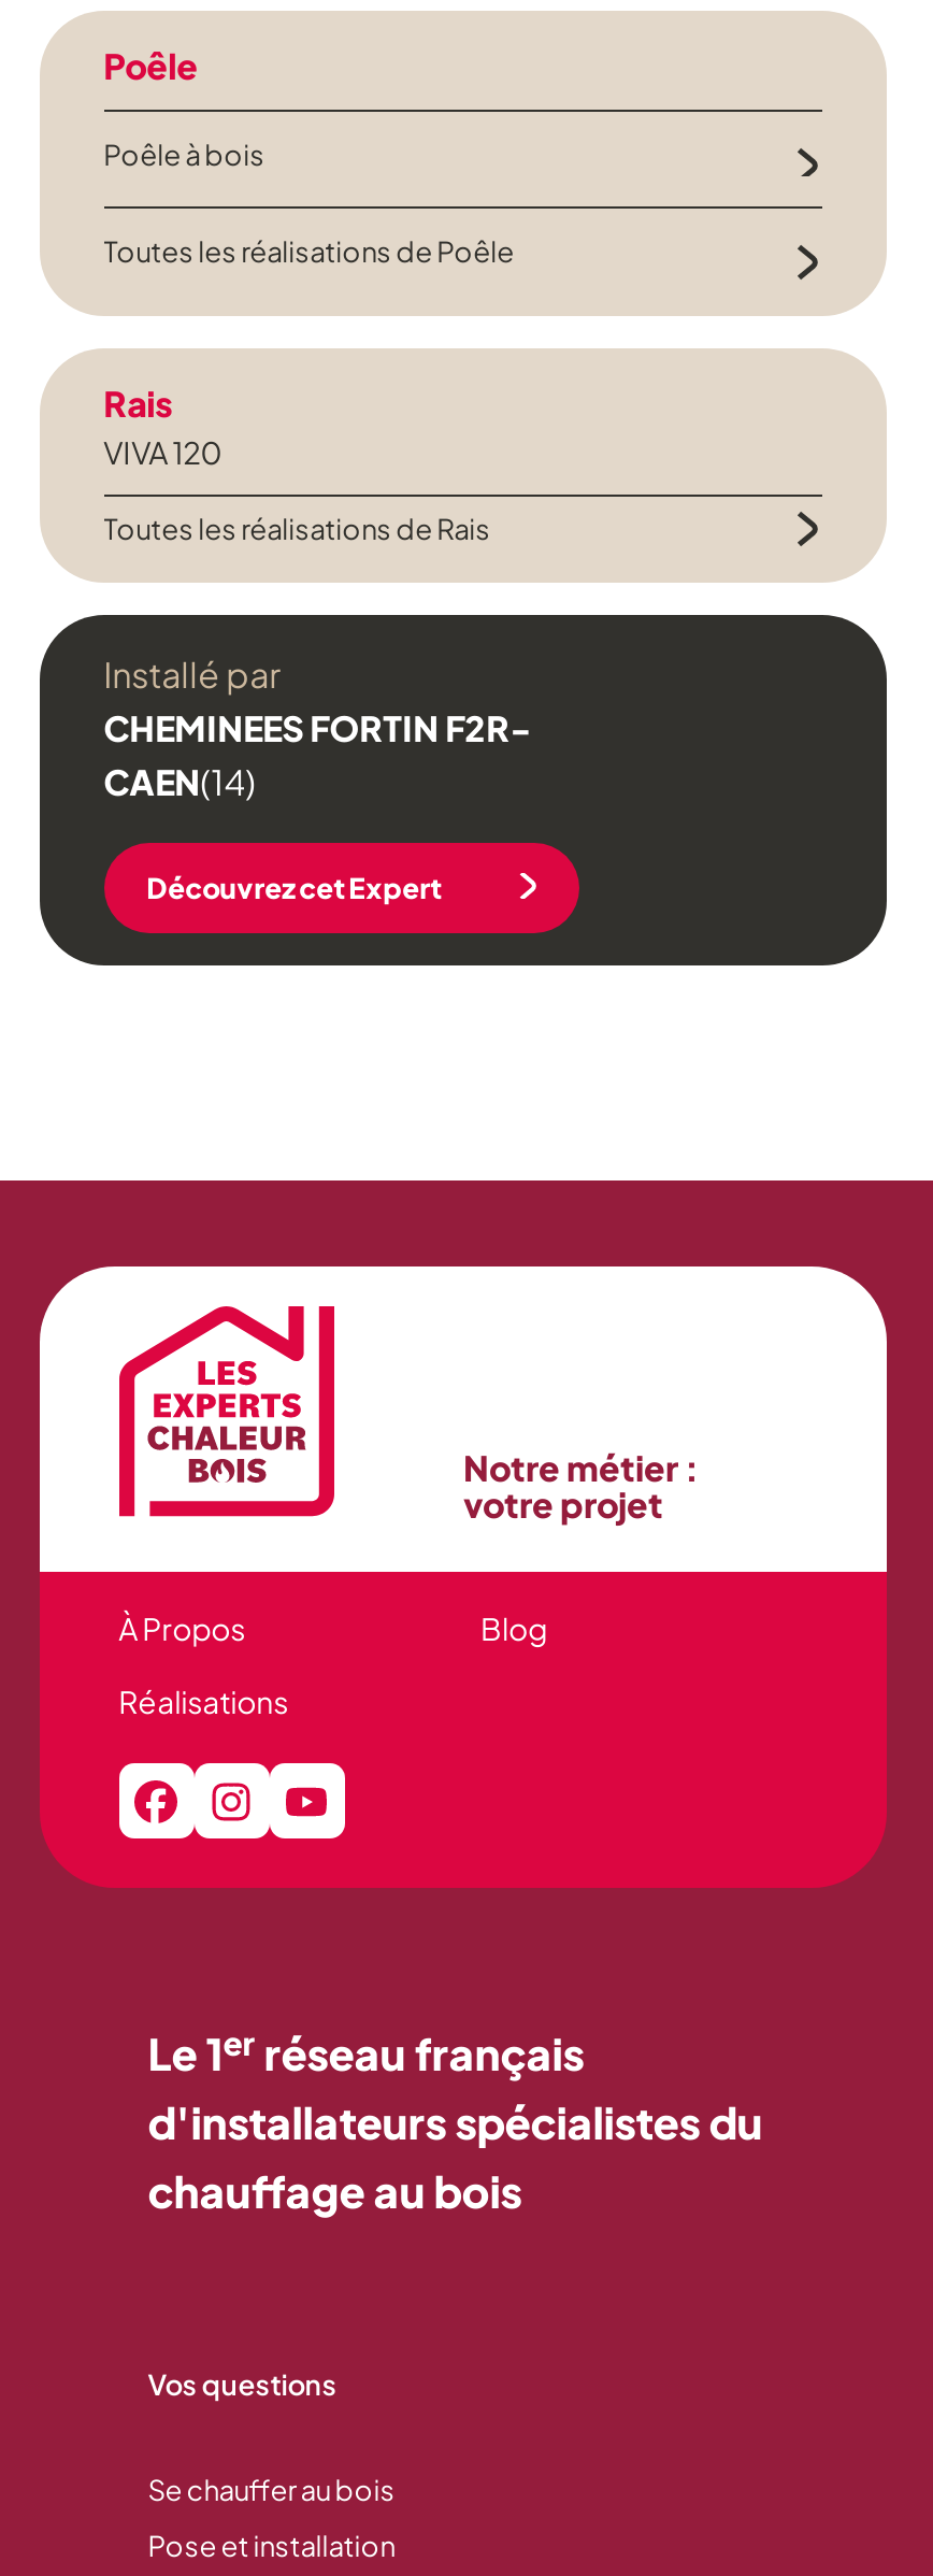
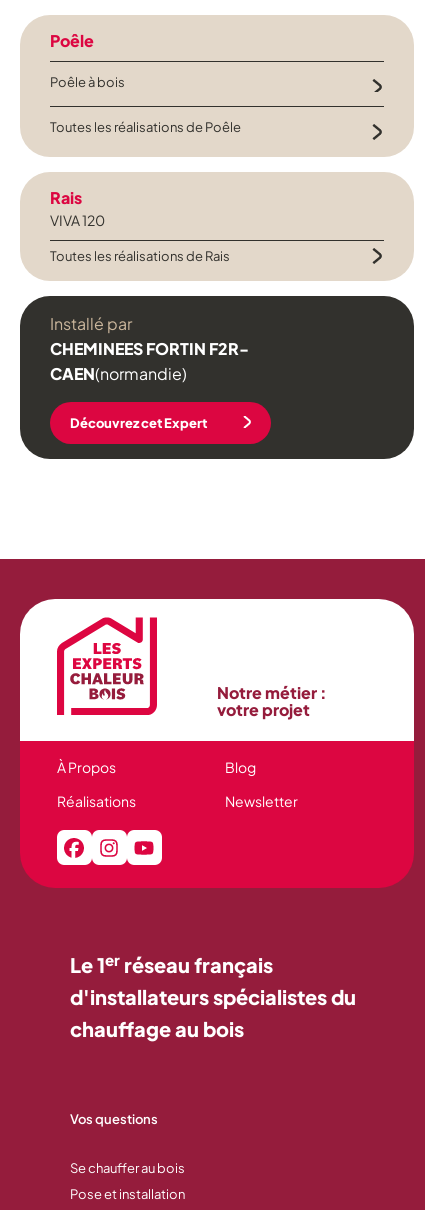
[103,759,256,804] CAEN(14) -> [50,363,187,384] CAEN(normandie)
none -> [225,792,298,810] Newsletter

